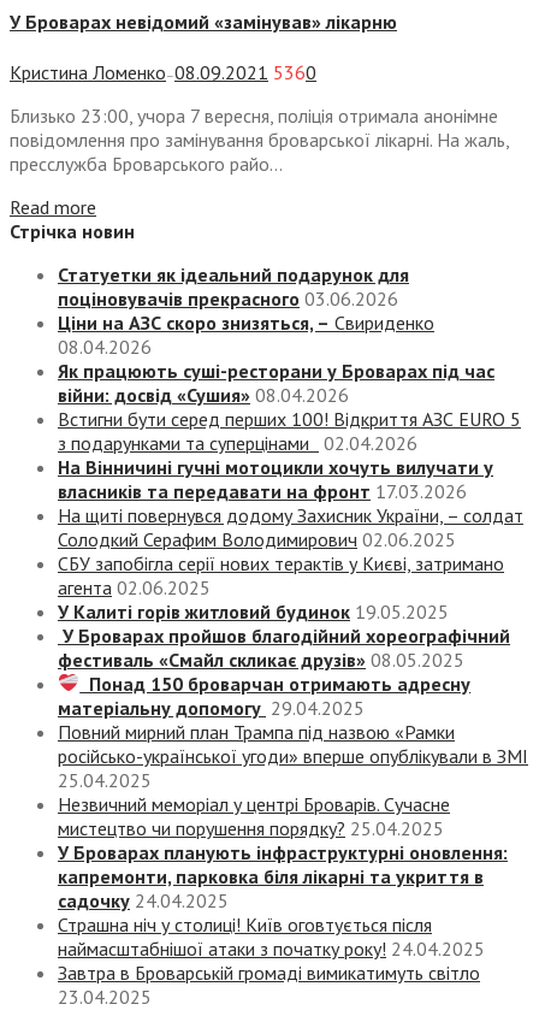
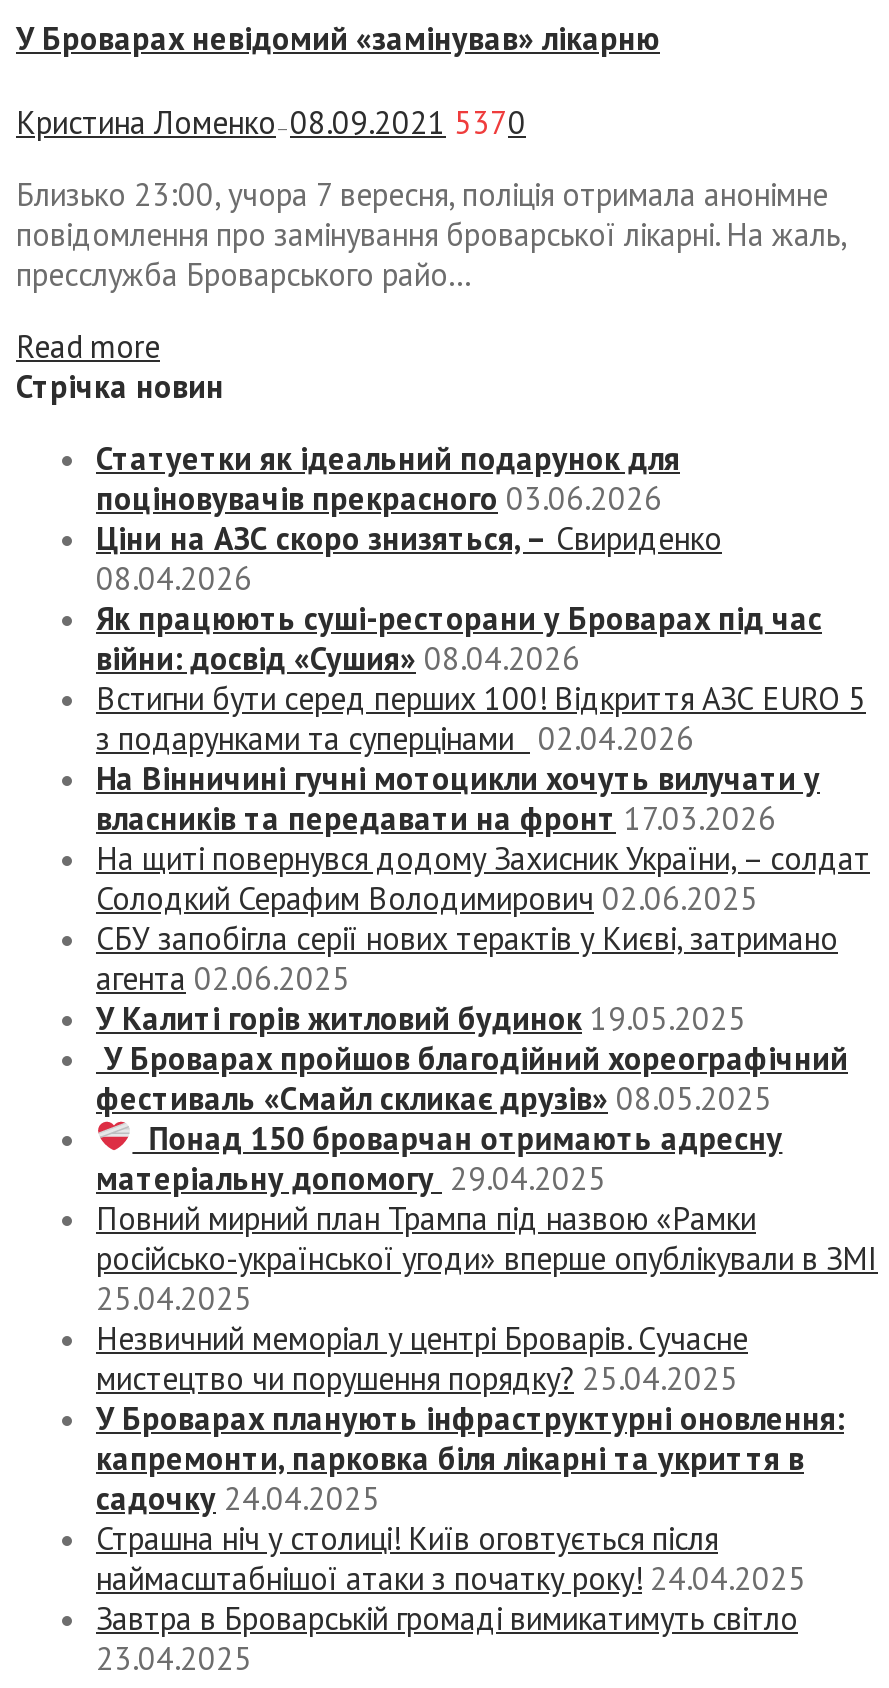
[10,60,316,84] Кристина Ломенко—08.09.2021 5360 -> [16,101,526,141] Кристина Ломенко—08.09.2021 5370

